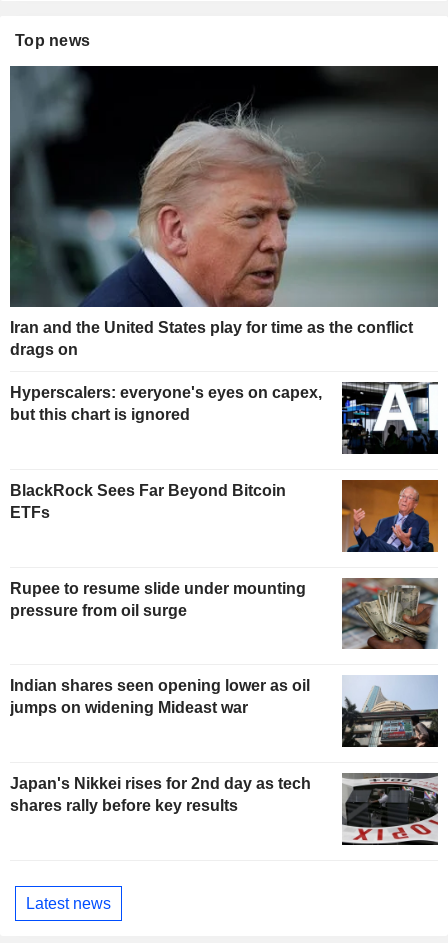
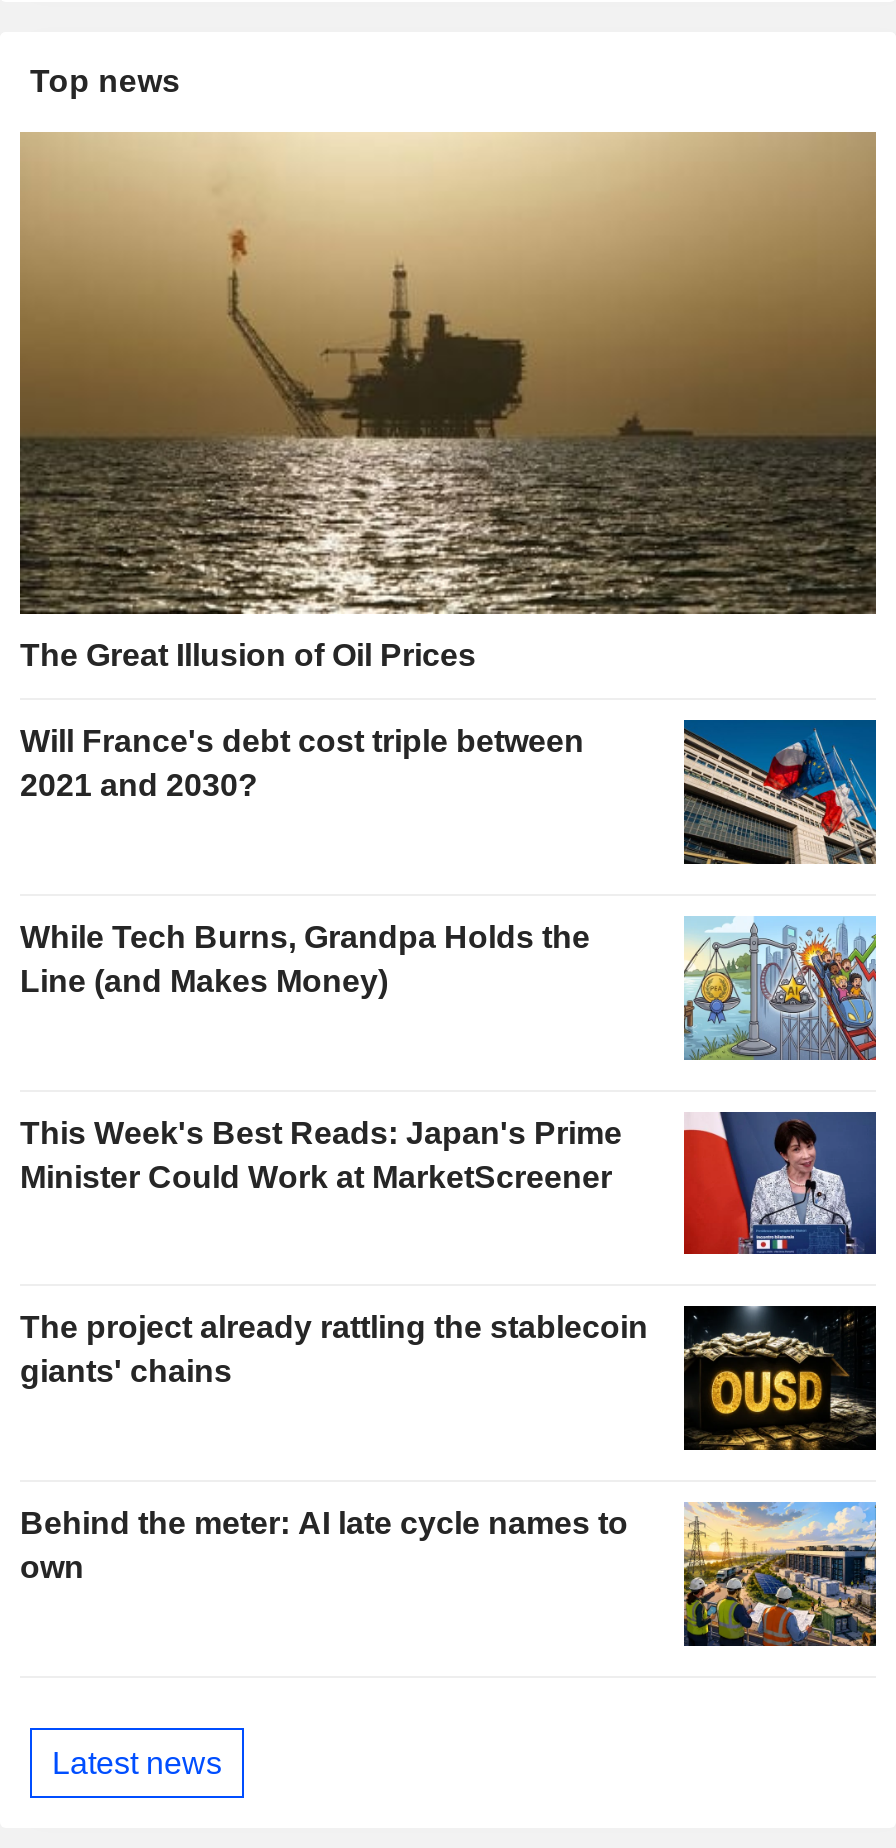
[9,65,439,358] [image] | Iran and the United States play for time as the conflict | drags on -> [18,130,878,672] [image] | The Great Illusion of Oil Prices
[10,384,322,423] Hyperscalers: everyone's eyes on capex, | but this chart is ignored -> [20,724,584,802] Will France's debt cost triple between | 2021 and 2030?
[342,381,439,455] [image] -> [682,718,878,866] [image]
[10,482,286,521] BlackRock Sees Far Beyond Bitcoin | ETFs -> [20,920,590,998] While Tech Burns, Grandpa Holds the | Line (and Makes Money)
[341,479,439,553] [image] -> [682,916,878,1062] [image]
[10,577,438,650] [image] | Rupee to resume slide under mounting | pressure from oil surge -> [20,1112,878,1256] [image] | This Week's Best Reads: Japan's Prime | Minister Could Work at MarketScreener
[10,675,438,748] [image] | Indian shares seen opening lower as oil | jumps on widening Mideast war -> [20,1304,878,1452] [image] | The project already rattling the stablecoin | giants' chains
[10,772,438,846] [image] | Japan's Nikkei rises for 2nd day as tech | shares rally before key results -> [20,1500,876,1648] [image] | Behind the meter: AI late cycle names to | own

